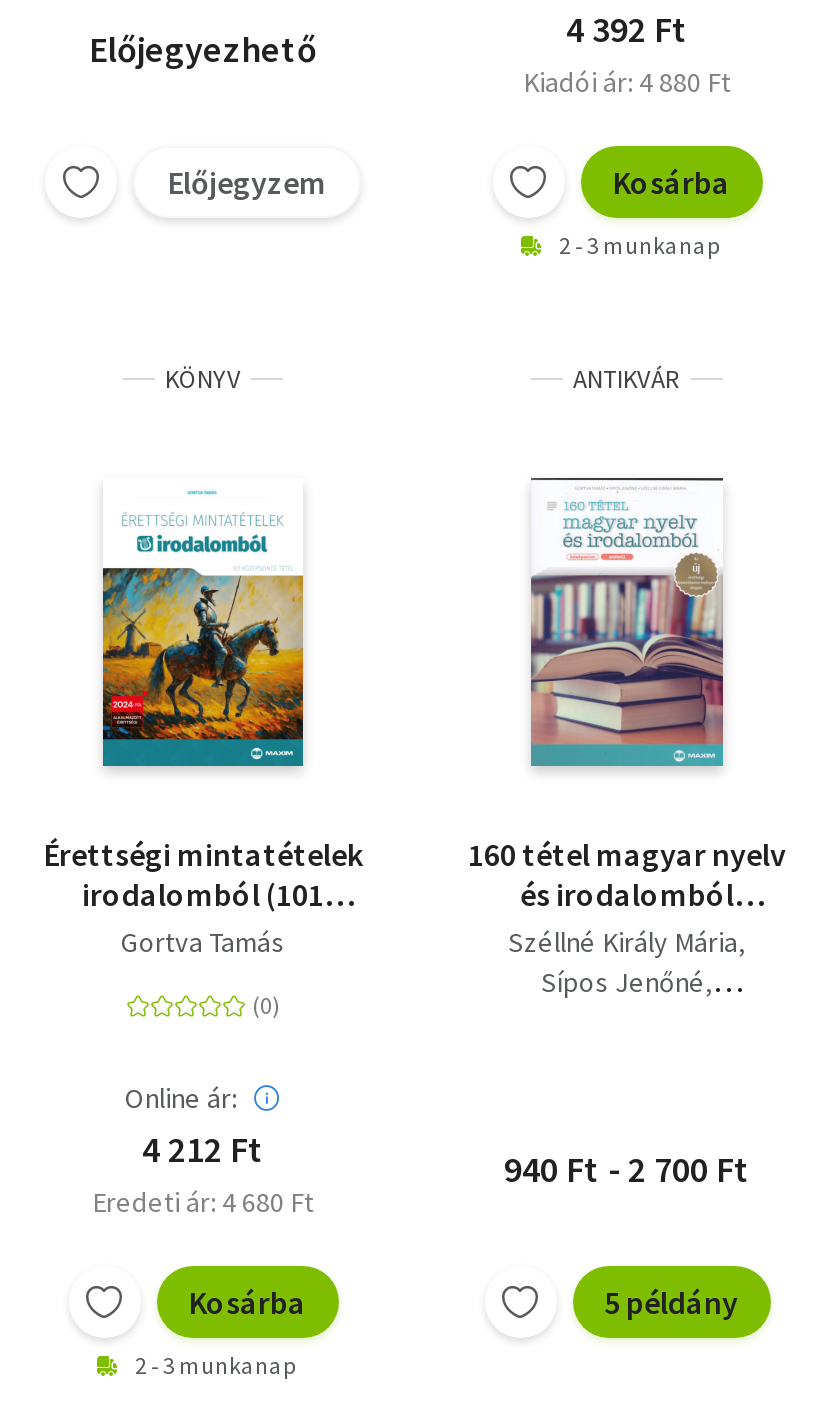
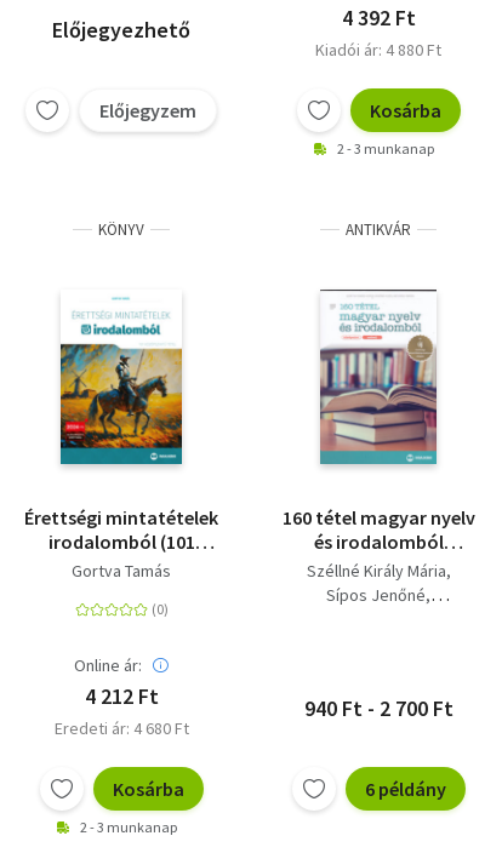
[604,1282,738,1322] 5 példány -> [364,777,446,801] 6 példány

